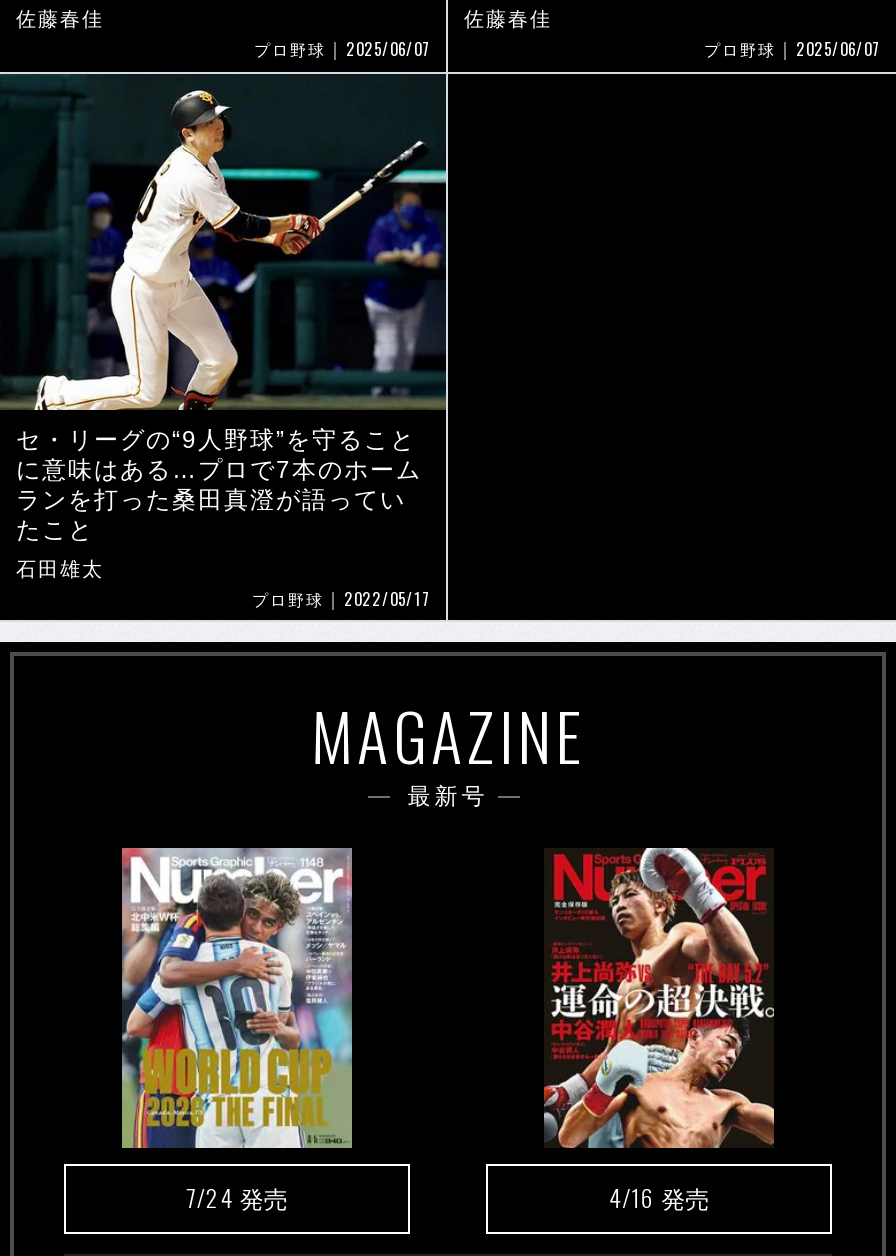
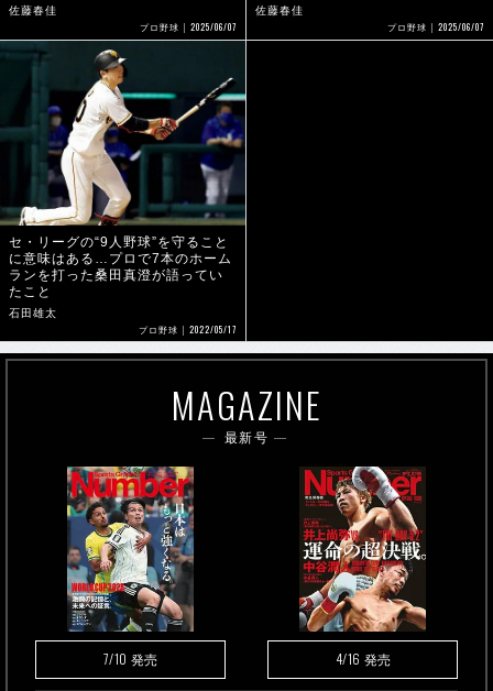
[120,846,354,1214] [image] | 7/24発売 -> [67,465,194,668] [image] | 7/10発売

